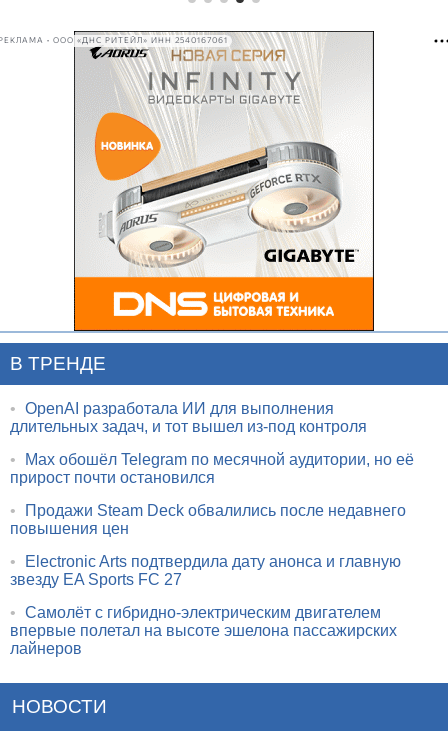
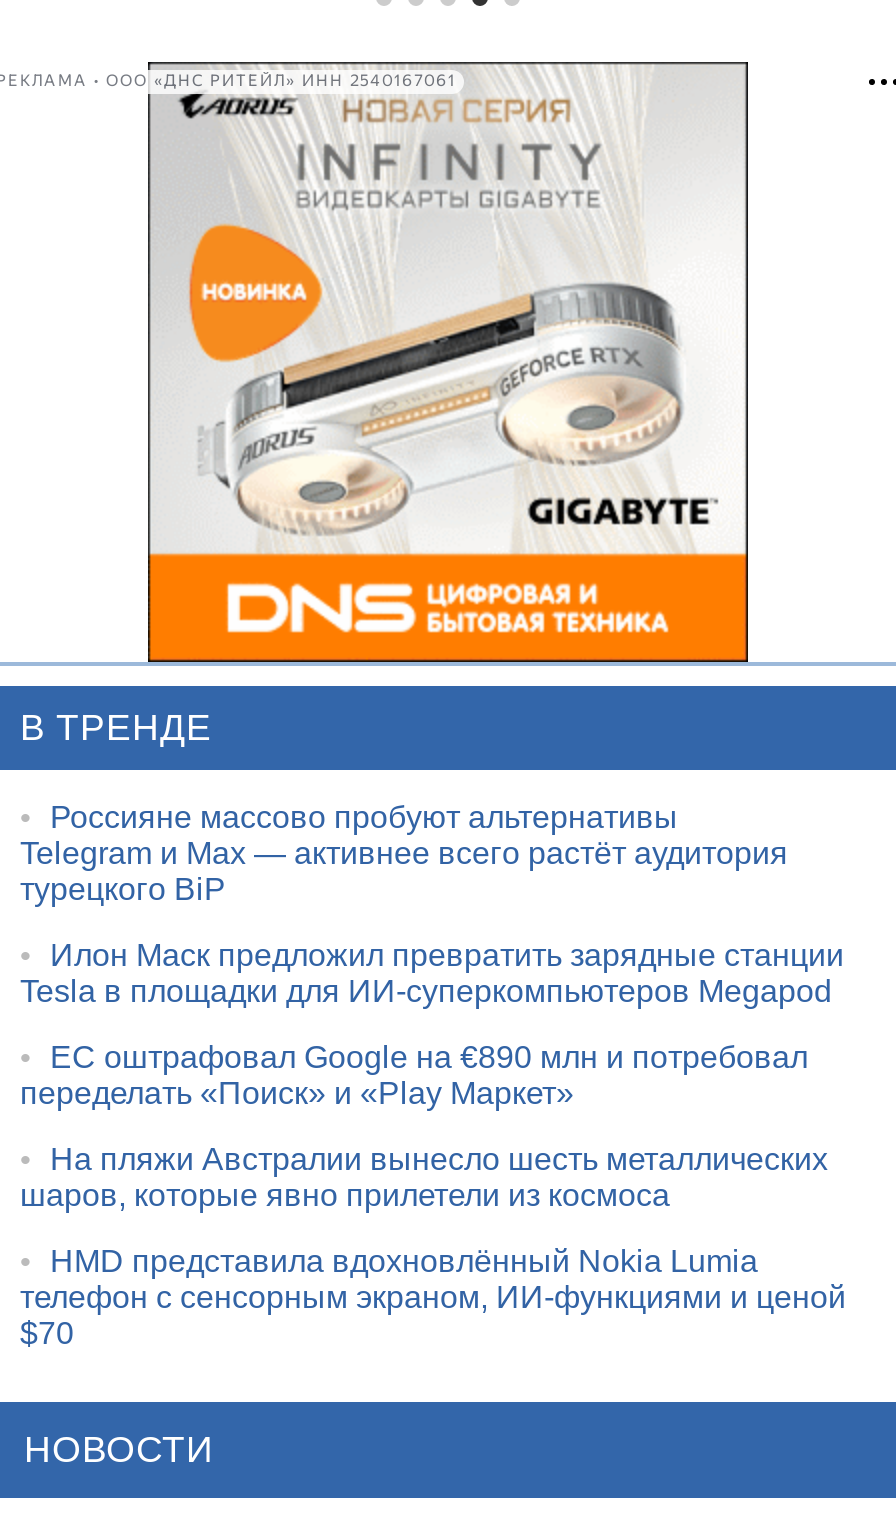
[10,400,367,435] • OpenAI разработала ИИ для выполнения | длительных задач, и тот вышел из-под контроля -> [20,800,788,906] • Россияне массово пробуют альтернативы | Telegram и Max — активнее всего растёт аудитория | турецкого BiP
[10,451,414,486] • Max обошёл Telegram по месячной аудитории, но её | прирост почти остановился -> [20,938,844,1008] • Илон Маск предложил превратить зарядные станции | Tesla в площадки для ИИ-суперкомпьютеров Megapod
[10,502,406,537] • Продажи Steam Deck обвалились после недавнего | повышения цен -> [20,1040,808,1110] • ЕС оштрафовал Google на €890 млн и потребовал | переделать «Поиск» и «Play Маркет»
[10,553,401,588] • Electronic Arts подтвердила дату анонса и главную | звезду EA Sports FC 27 -> [20,1142,828,1212] • На пляжи Австралии вынесло шесть металлических | шаров, которые явно прилетели из космоса
[10,604,397,657] • Самолёт с гибридно-электрическим двигателем | впервые полетал на высоте эшелона пассажирских | лайнеров -> [20,1244,846,1350] • HMD представила вдохновлённый Nokia Lumia | телефон с сенсорным экраном, ИИ-функциями и ценой | $70

